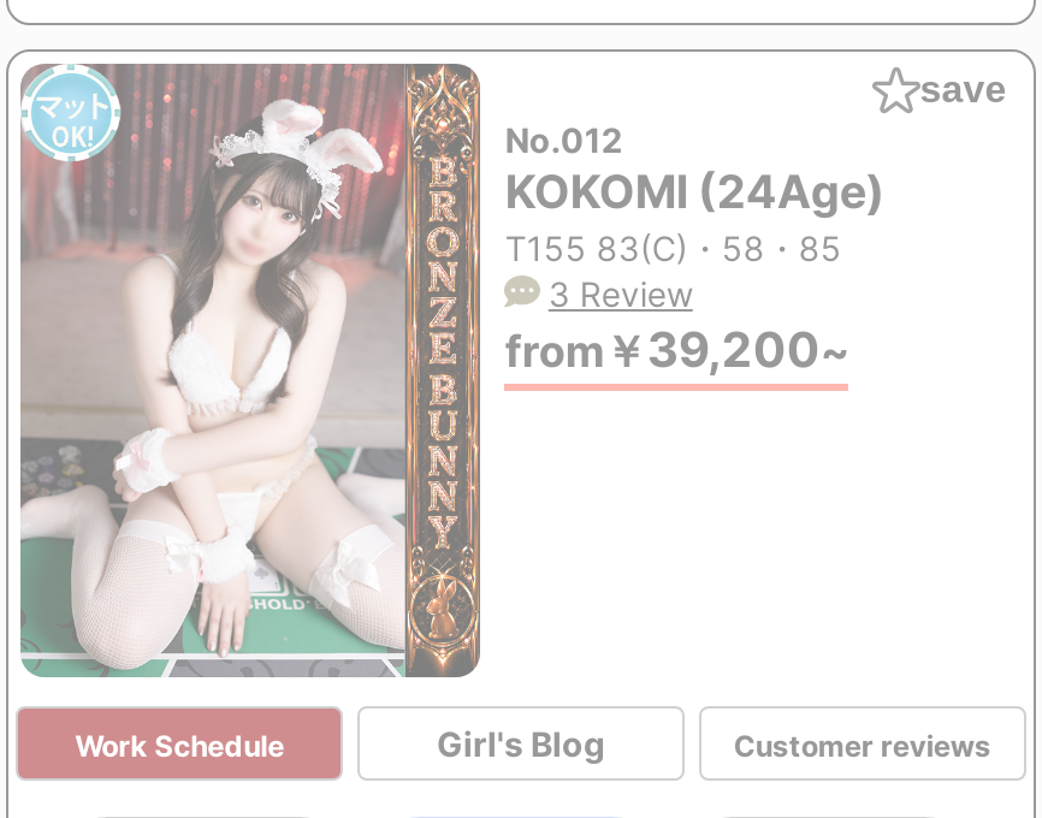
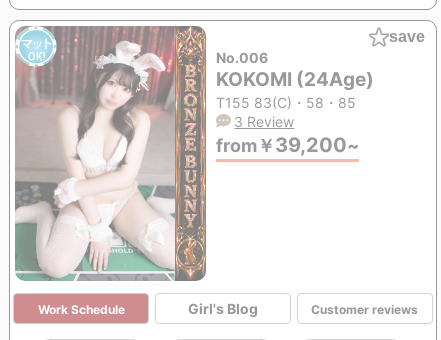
[505,119,623,160] No.012 -> [216,49,268,66] No.006

